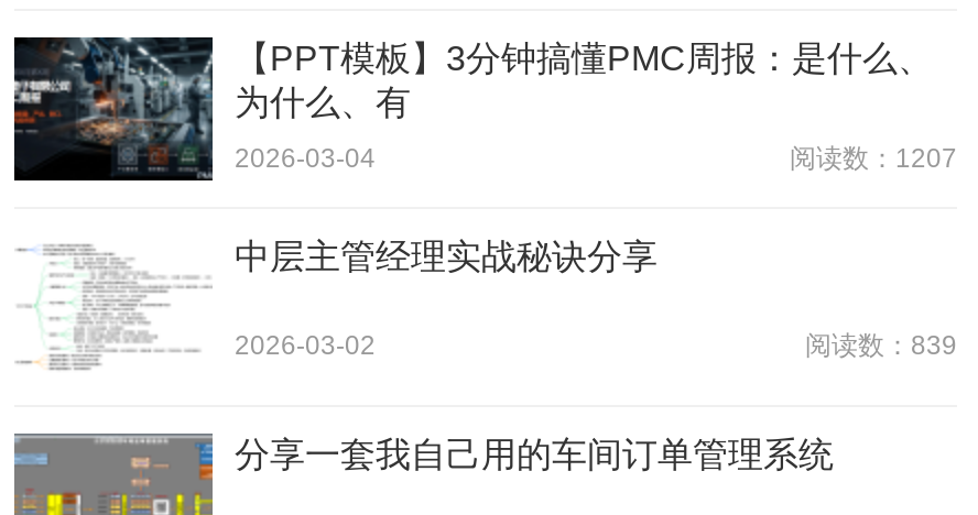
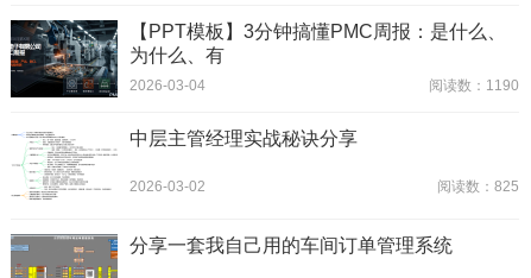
[790,143,957,174] 阅读数：1207 -> [429,77,519,94] 阅读数：1190
[805,330,957,361] 阅读数：839 -> [437,178,519,195] 阅读数：825

